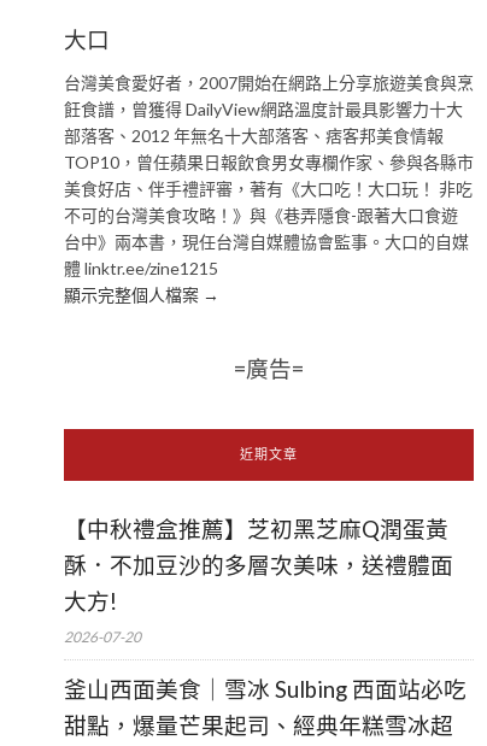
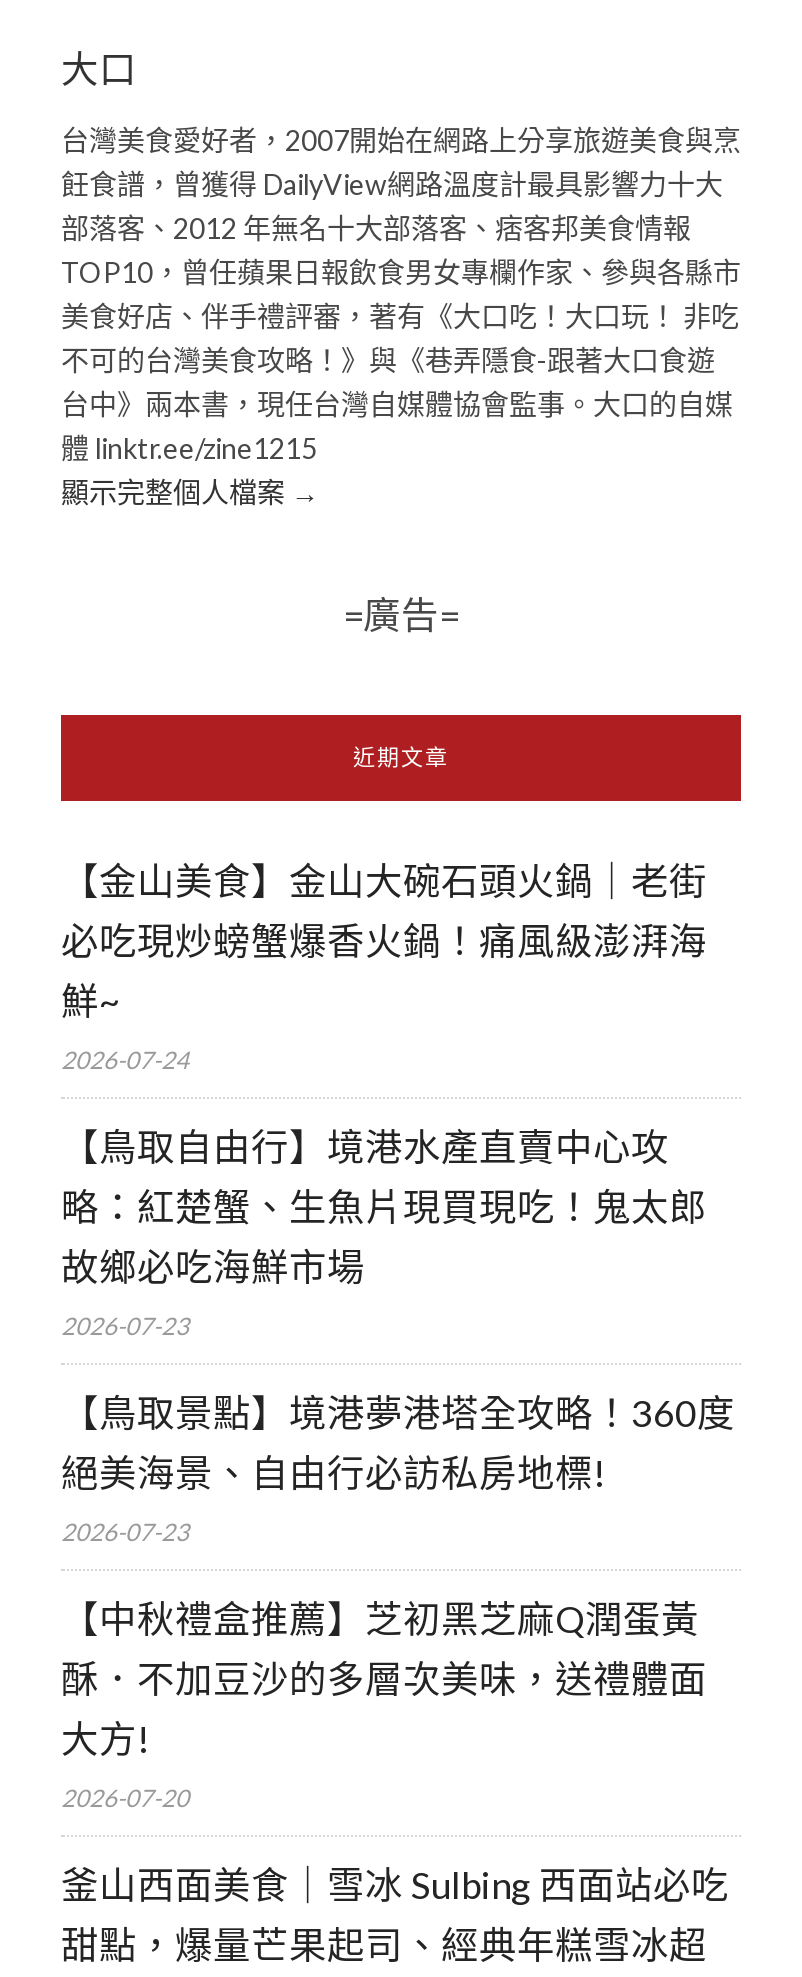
none -> [61,859,735,1547] 【金山美食】金山大碗石頭火鍋｜老街 | 必吃現炒螃蟹爆香火鍋！痛風級澎湃海 | 鮮~ | 2026-07-24 | 【鳥取自由行】境港水產直賣中心攻 | 略：紅楚蟹、生魚片現買現吃！鬼太郎 | 故鄉必吃海鮮市場 | 2026-07-23 | 【鳥取景點】境港夢港塔全攻略！360度 | 絕美海景、自由行必訪私房地標! | 2026-07-23

